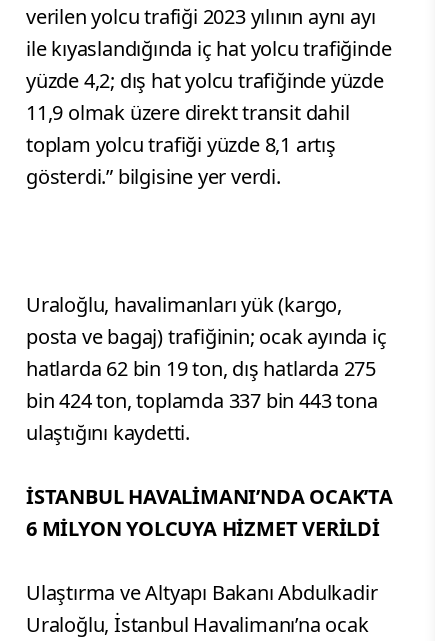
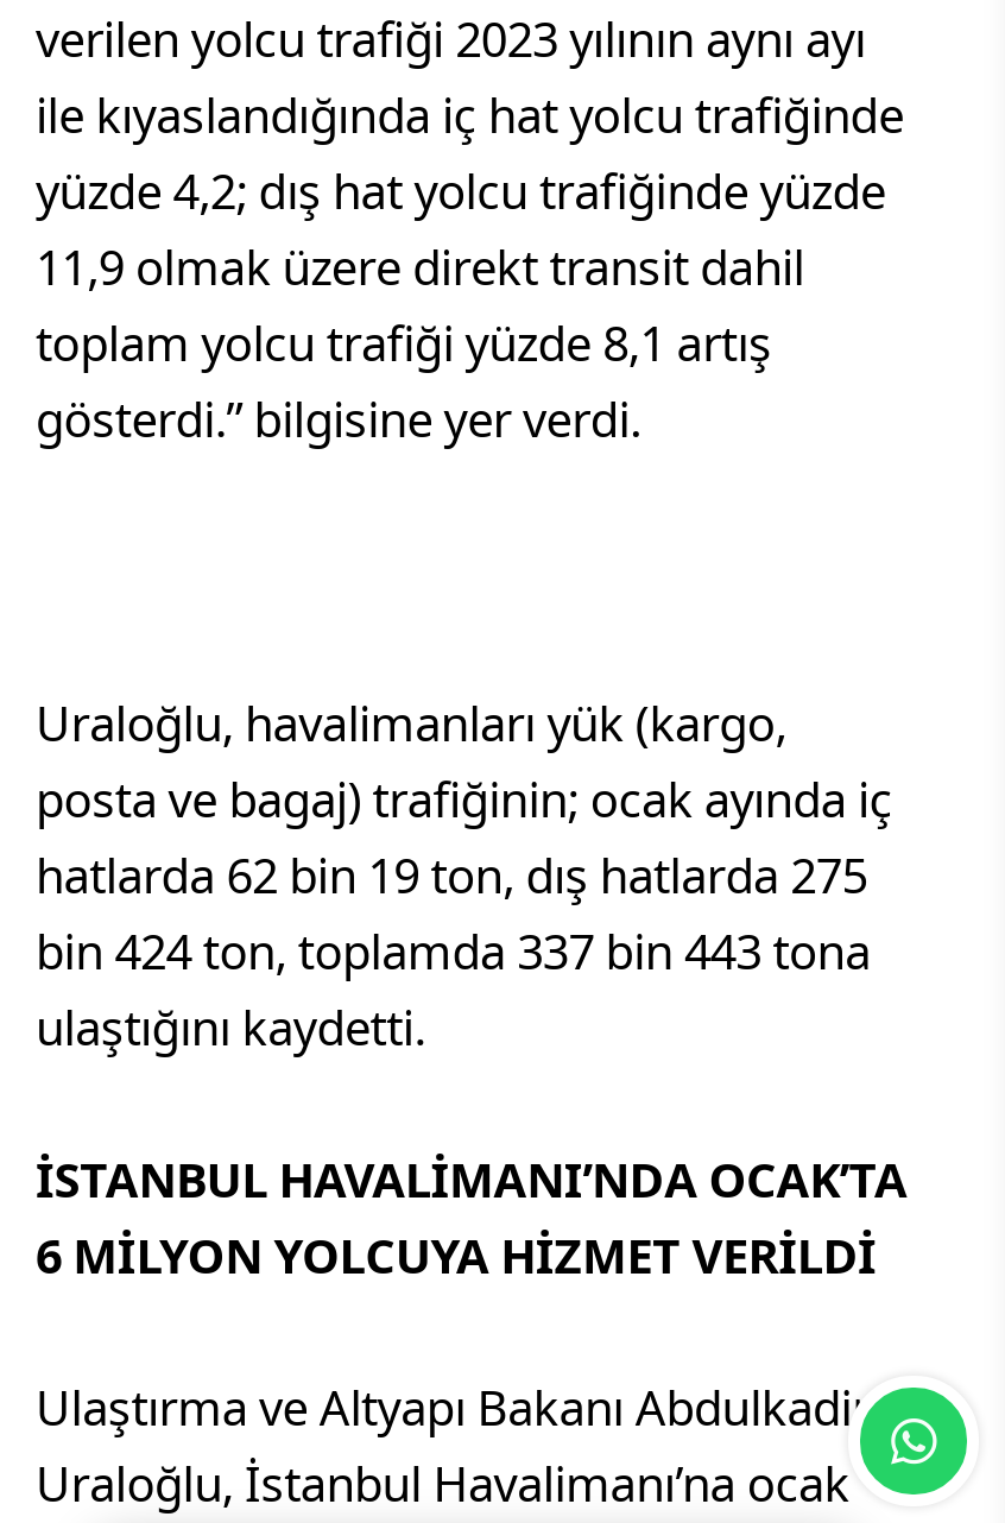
none -> [858,1385,969,1497] [image]

